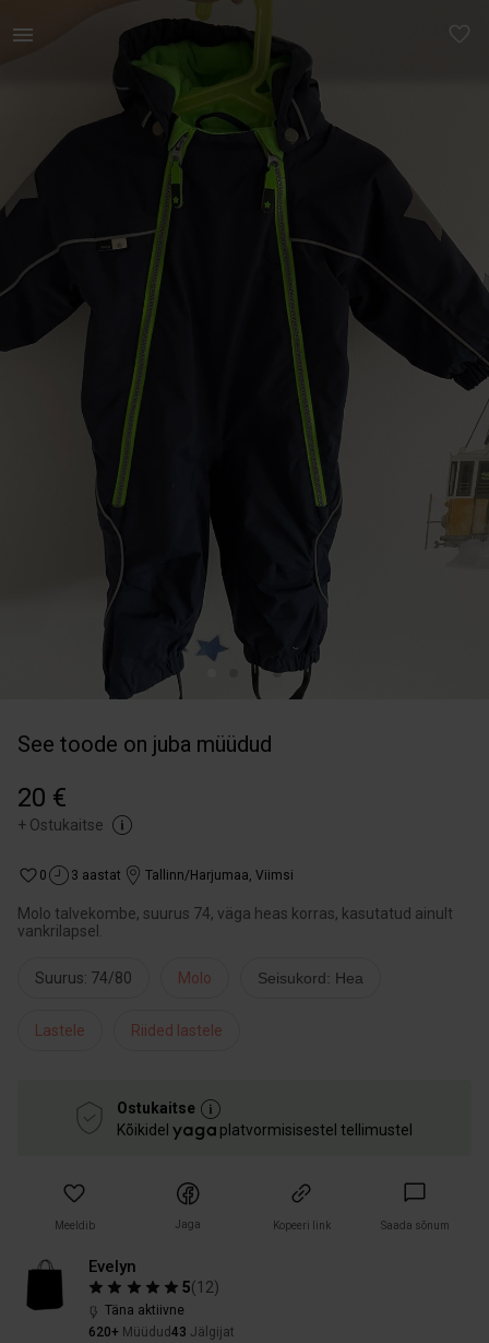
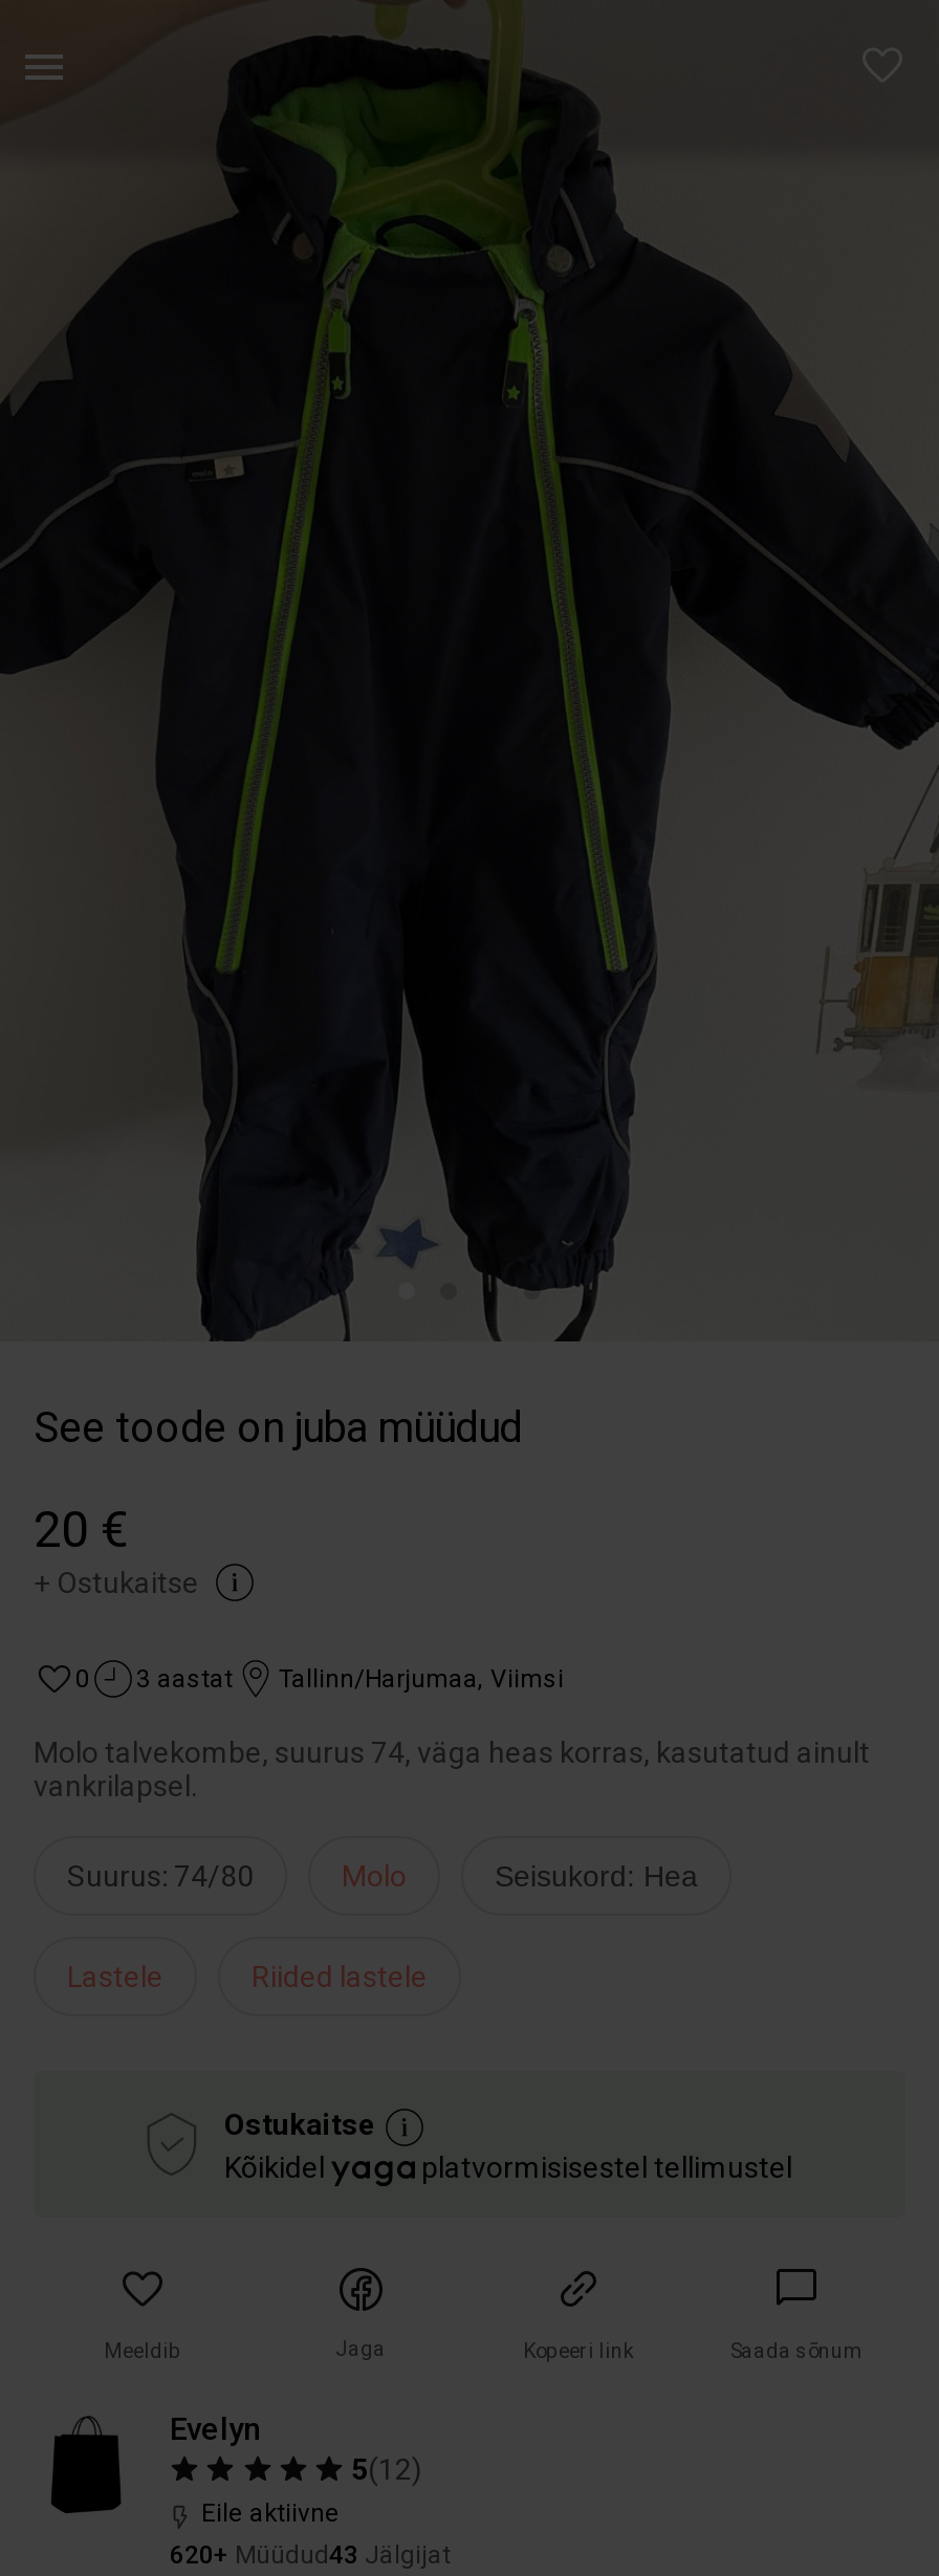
[105,1303,184,1318] Täna aktiivne -> [201,2498,340,2528] Eile aktiivne

